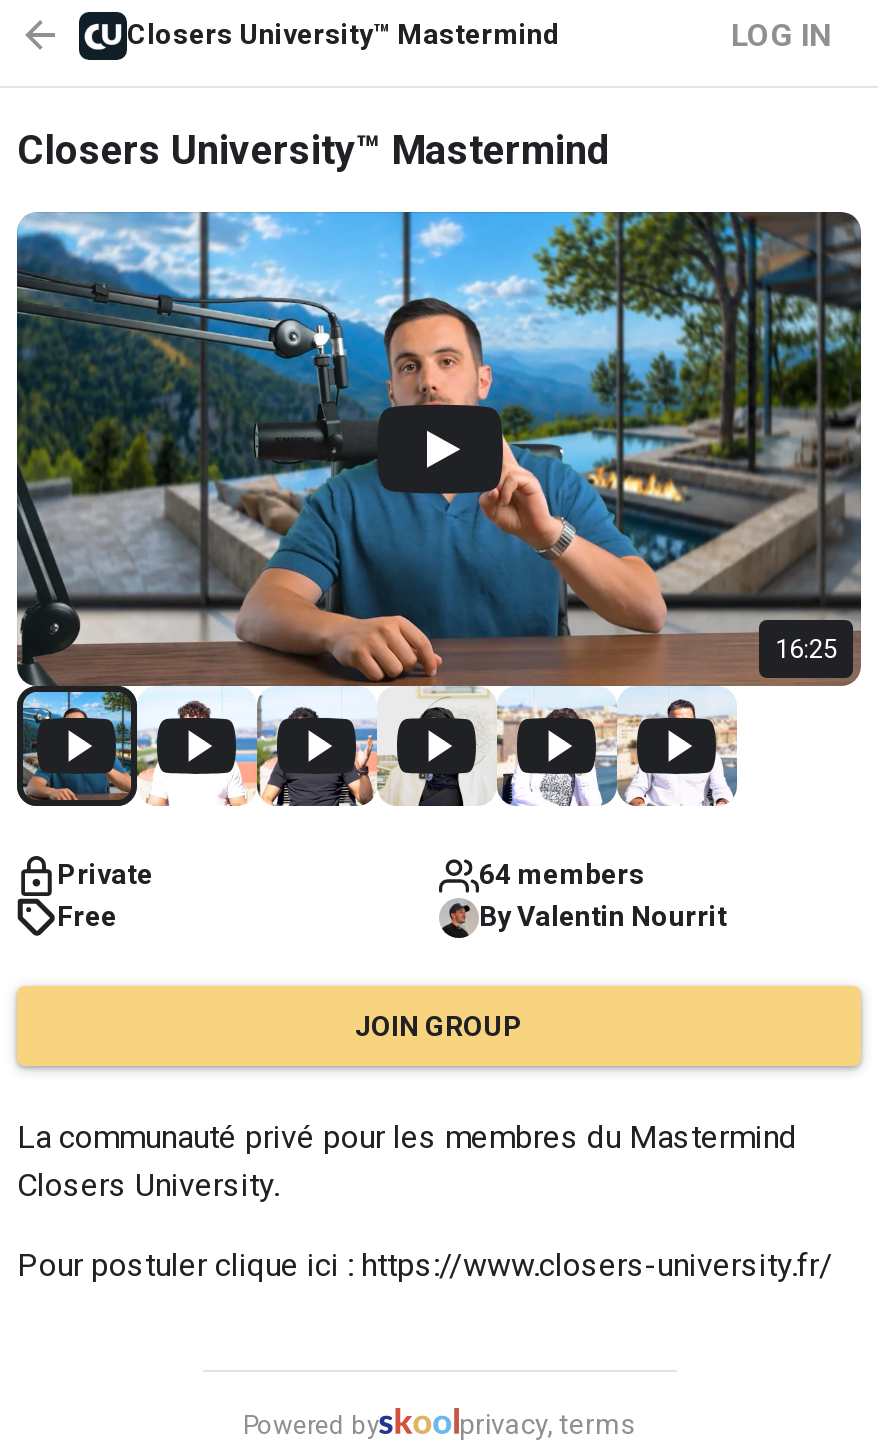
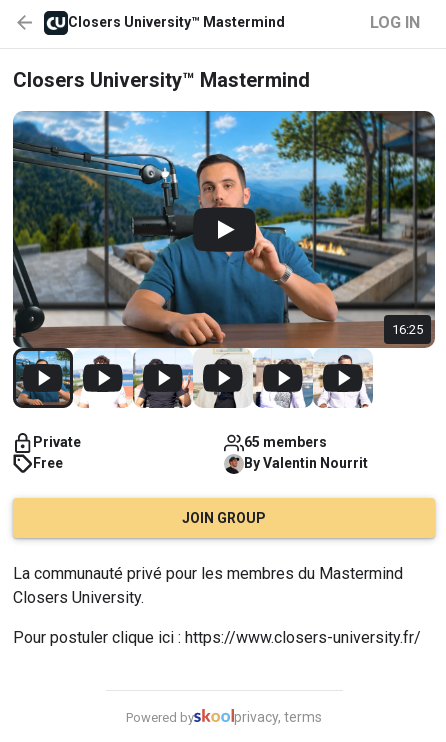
[479,859,645,891] 64 members -> [244,434,327,450] 65 members

